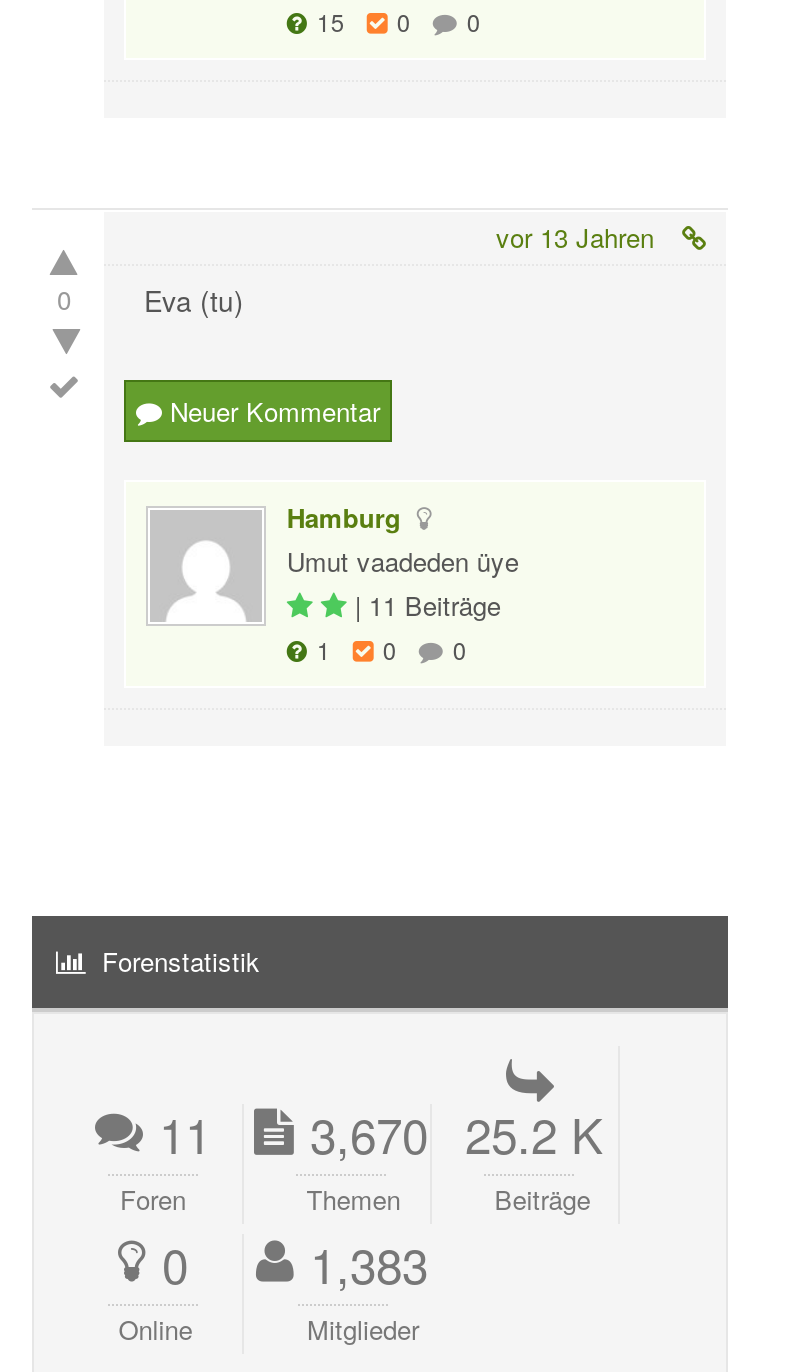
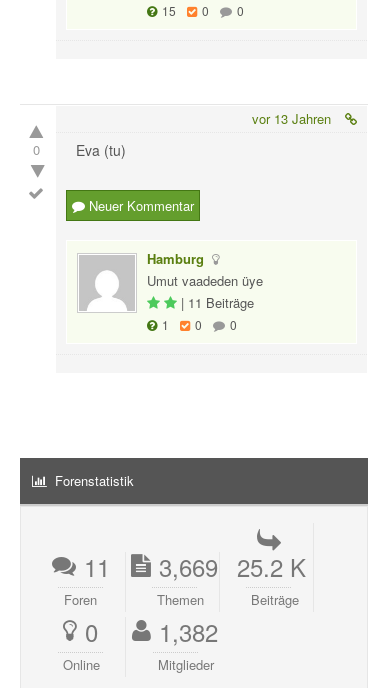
[159,1098,603,1168] 11 3,670 25.2 K -> [83,549,305,584] 11 3,669 25.2 K
[162,1228,428,1298] 0 1,383 -> [85,614,218,649] 0 1,382

